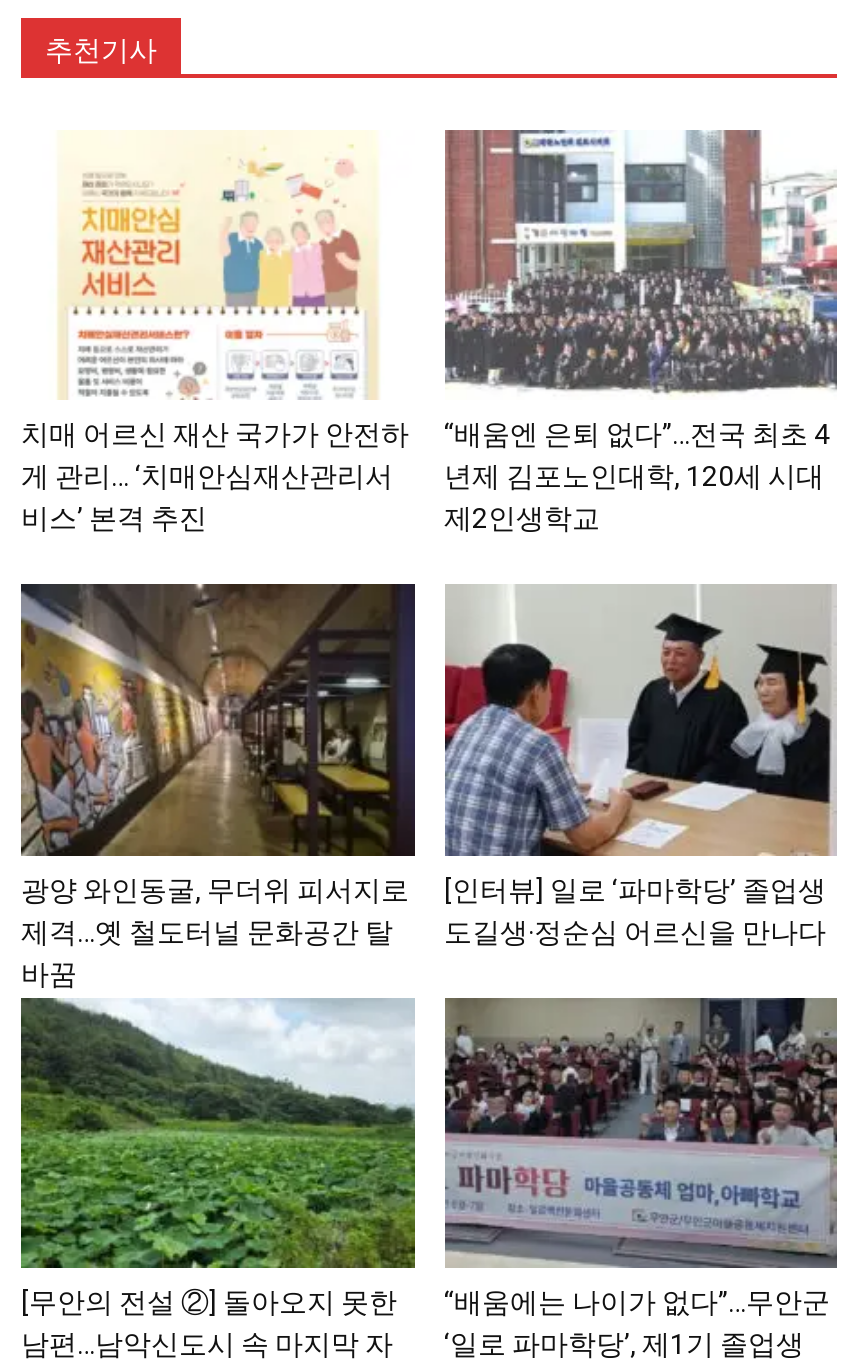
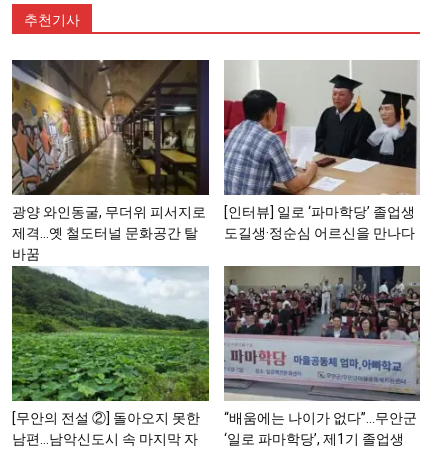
[21,132,409,534] [image] | 치매 어르신 재산 국가가 안전하 | 게 관리… ‘치매안심재산관리서 | 비스’ 본격 추진 -> none
[443,128,837,534] [image] | “배움엔 은퇴 없다”…전국 최초 4 | 년제 김포노인대학, 120세 시대 | 제2인생학교 -> none

